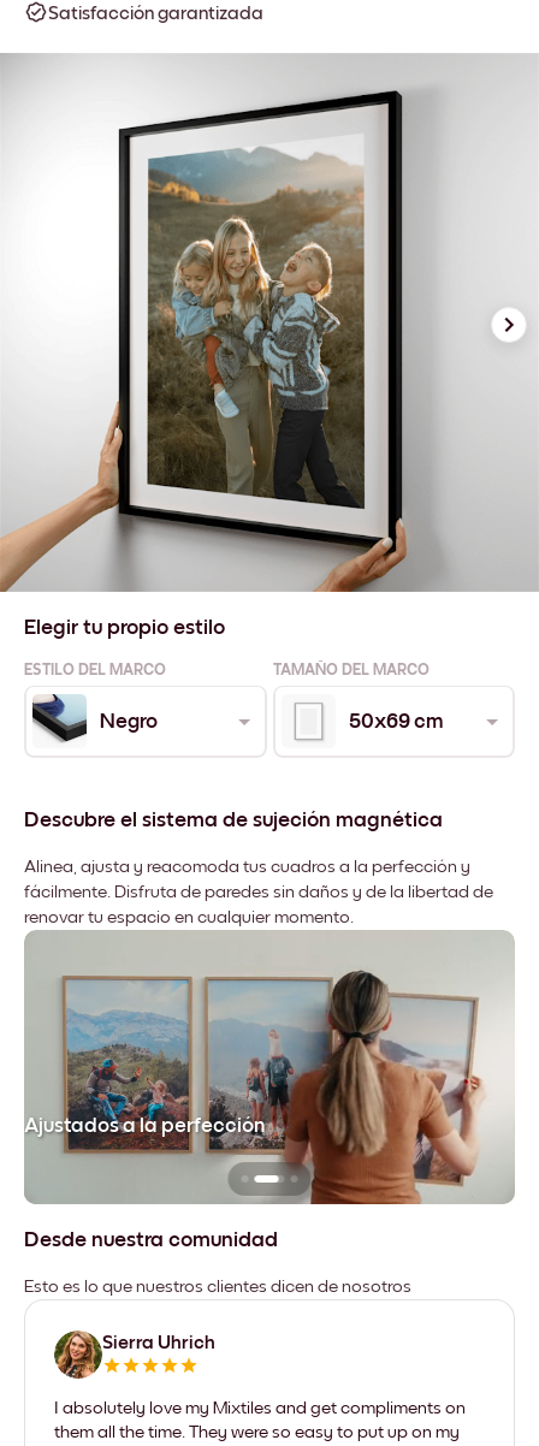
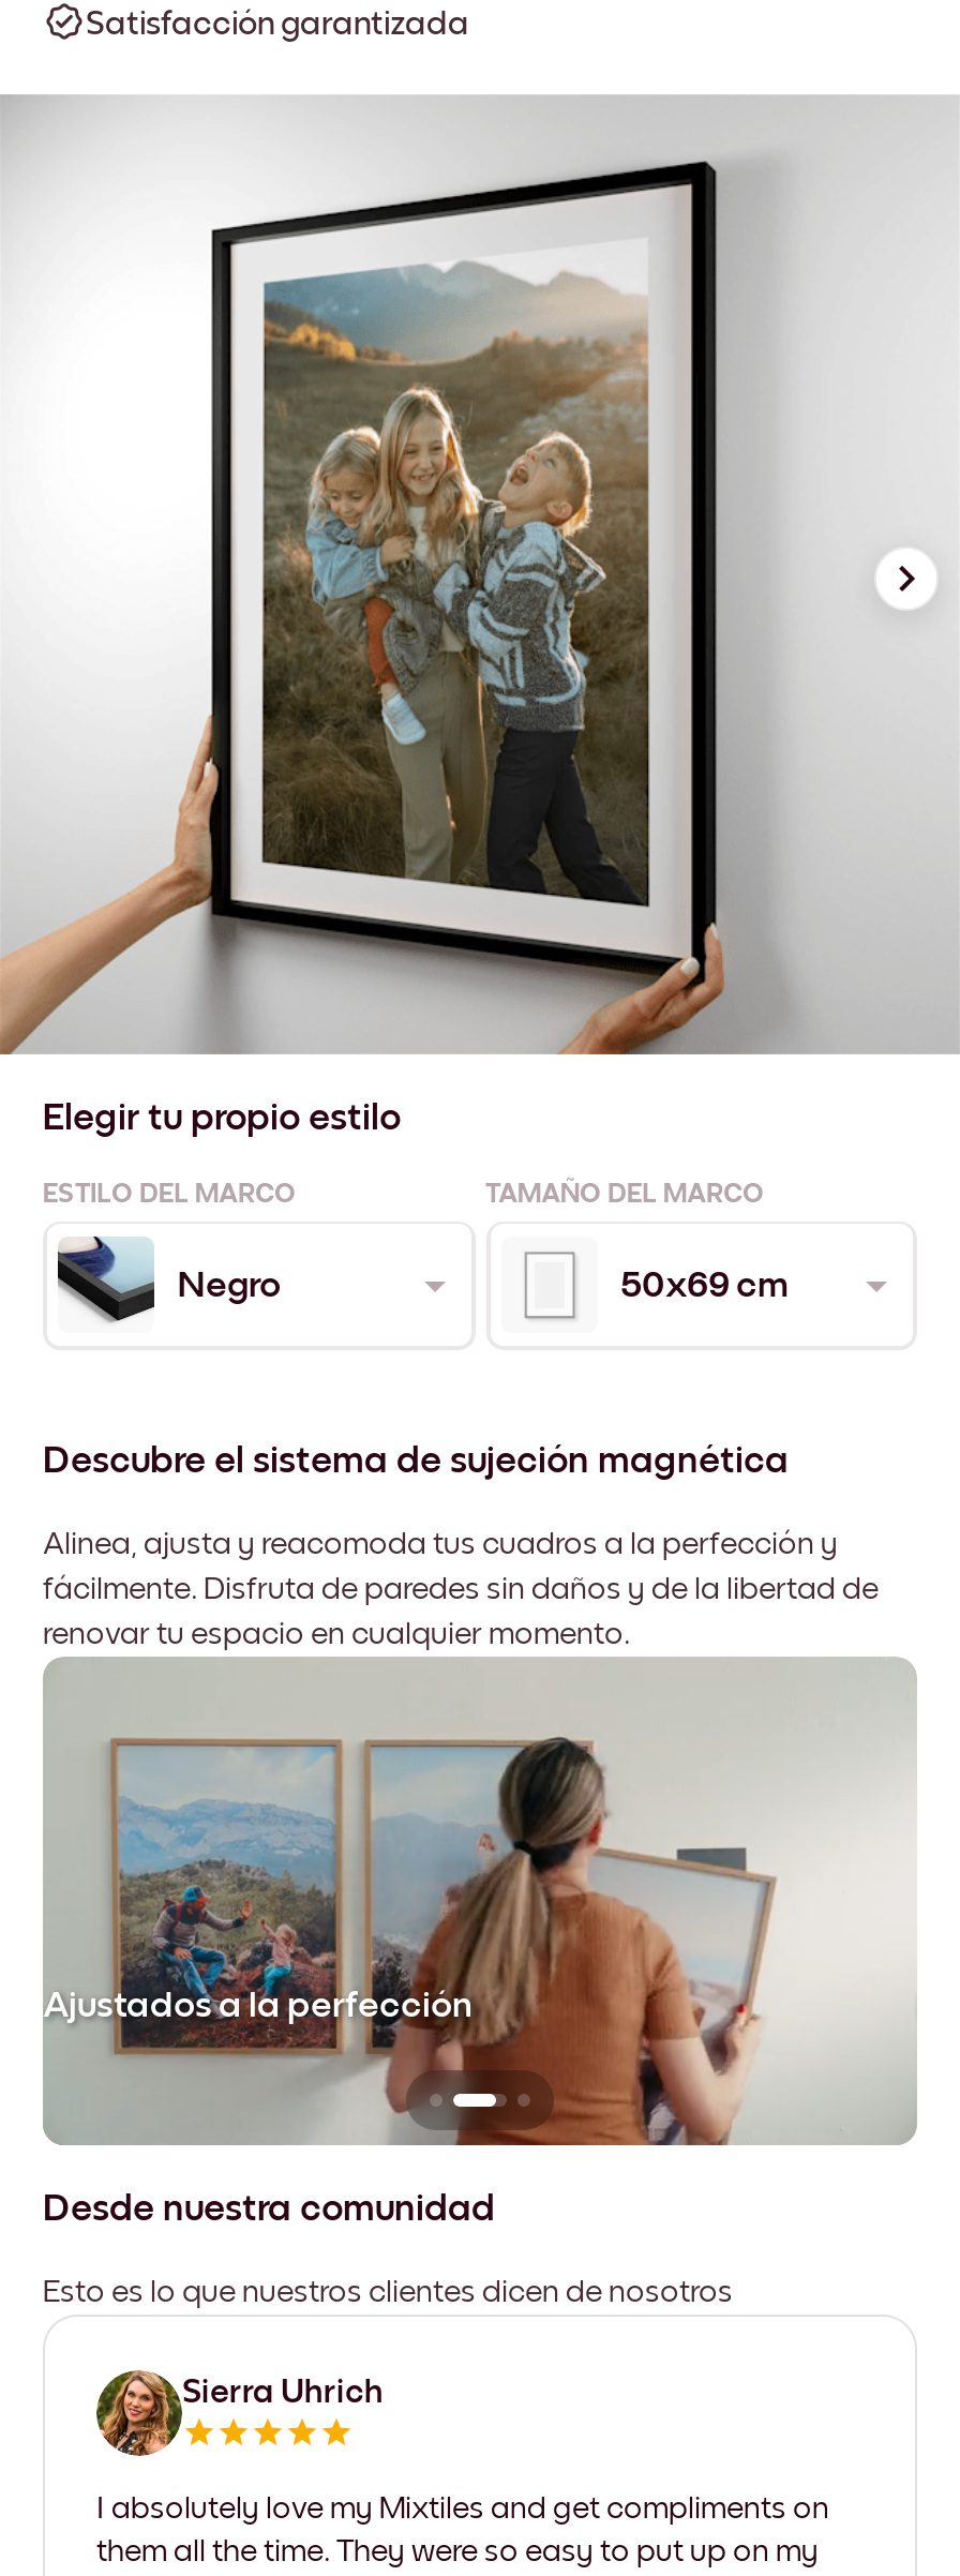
[218,970,484,1205] [image] -> [386,1729,859,2147] [image]

